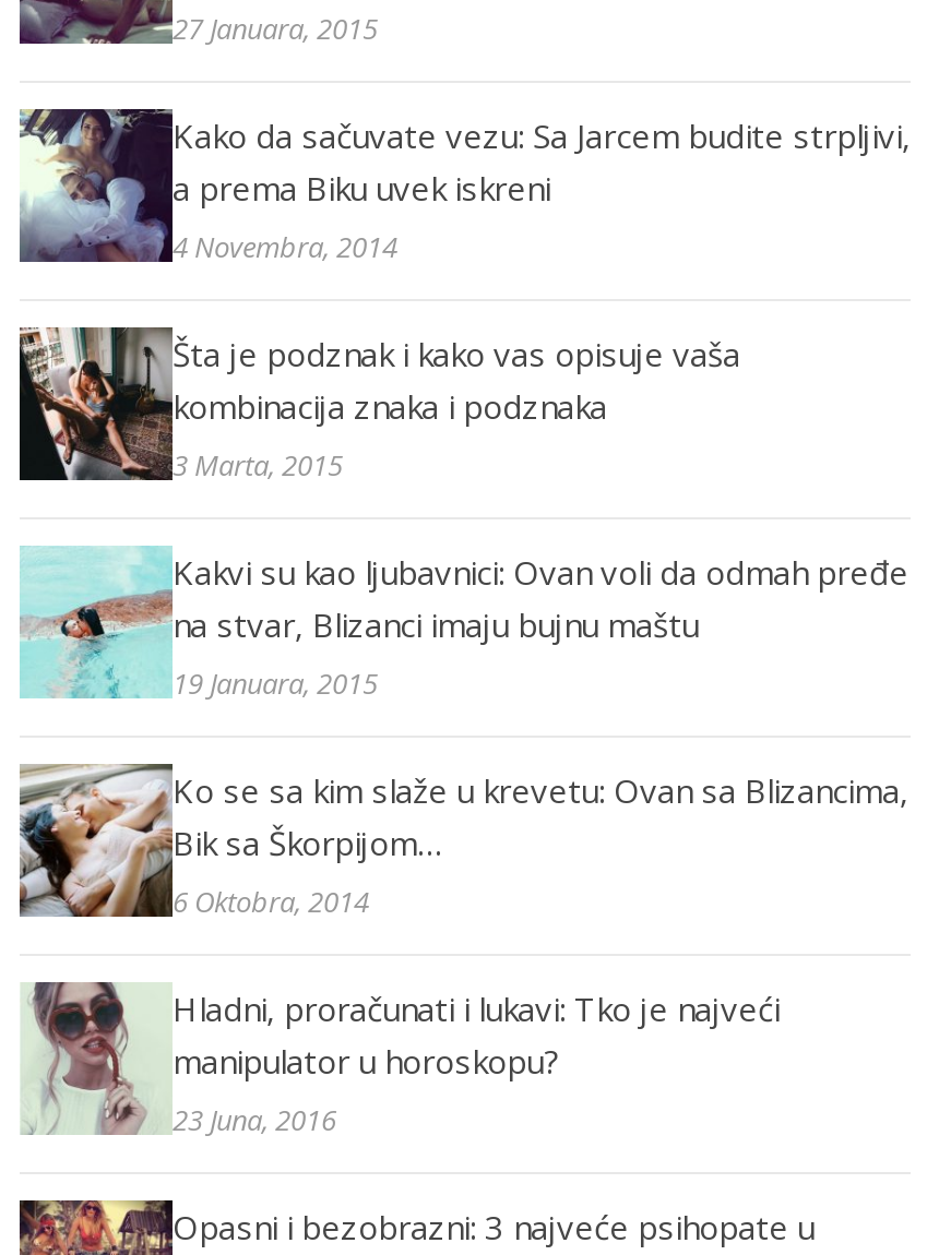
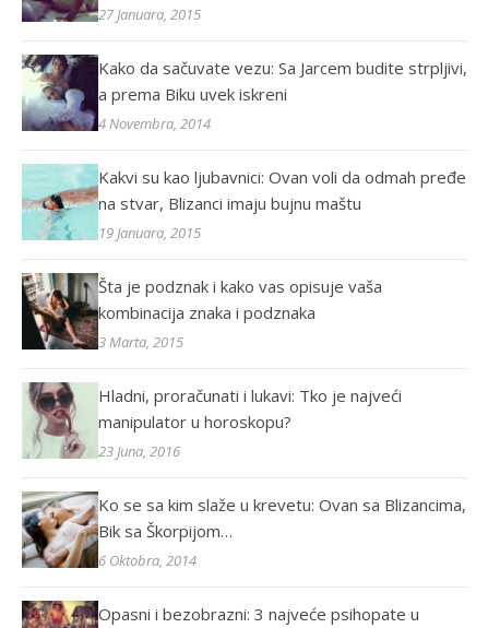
moved [17,327,740,485] -> [21,272,382,352]: [image] | Šta je podznak i kako vas opisuje vaša | kombinacija znaka i podznaka | 3 Marta, 2015
moved [17,543,908,703] -> [21,163,466,242]: [image] | Kakvi su kao ljubavnici: Ovan voli da odmah pređe | na stvar, Blizanci imaju bujnu maštu | 19 Januara, 2015
moved [17,764,908,921] -> [22,491,466,570]: [image] | Ko se sa kim slaže u krevetu: Ovan sa Blizancima, | Bik sa Škorpijom… | 6 Oktobra, 2014
moved [22,978,780,1139] -> [23,380,402,461]: [image] | Hladni, proračunati i lukavi: Tko je najveći | manipulator u horoskopu? | 23 Juna, 2016

